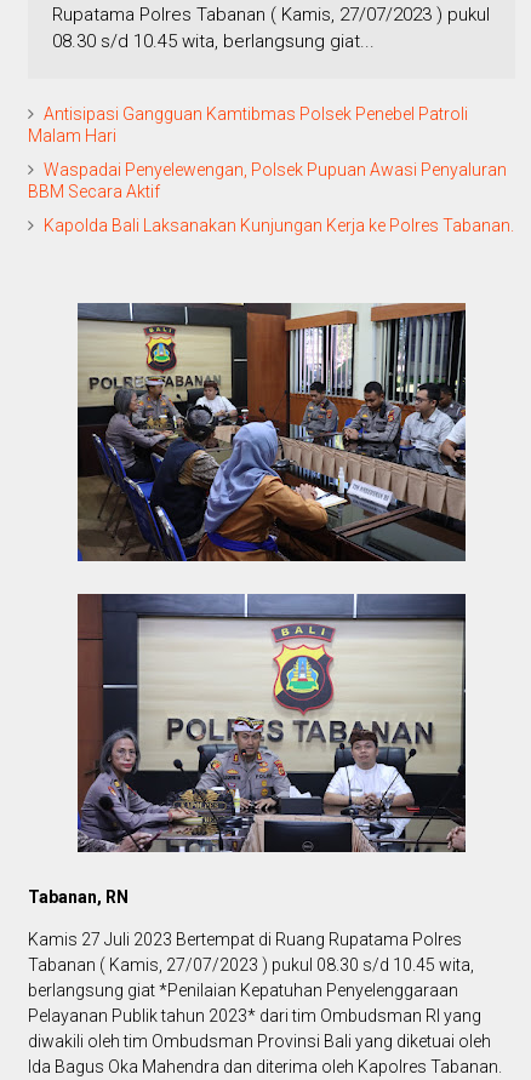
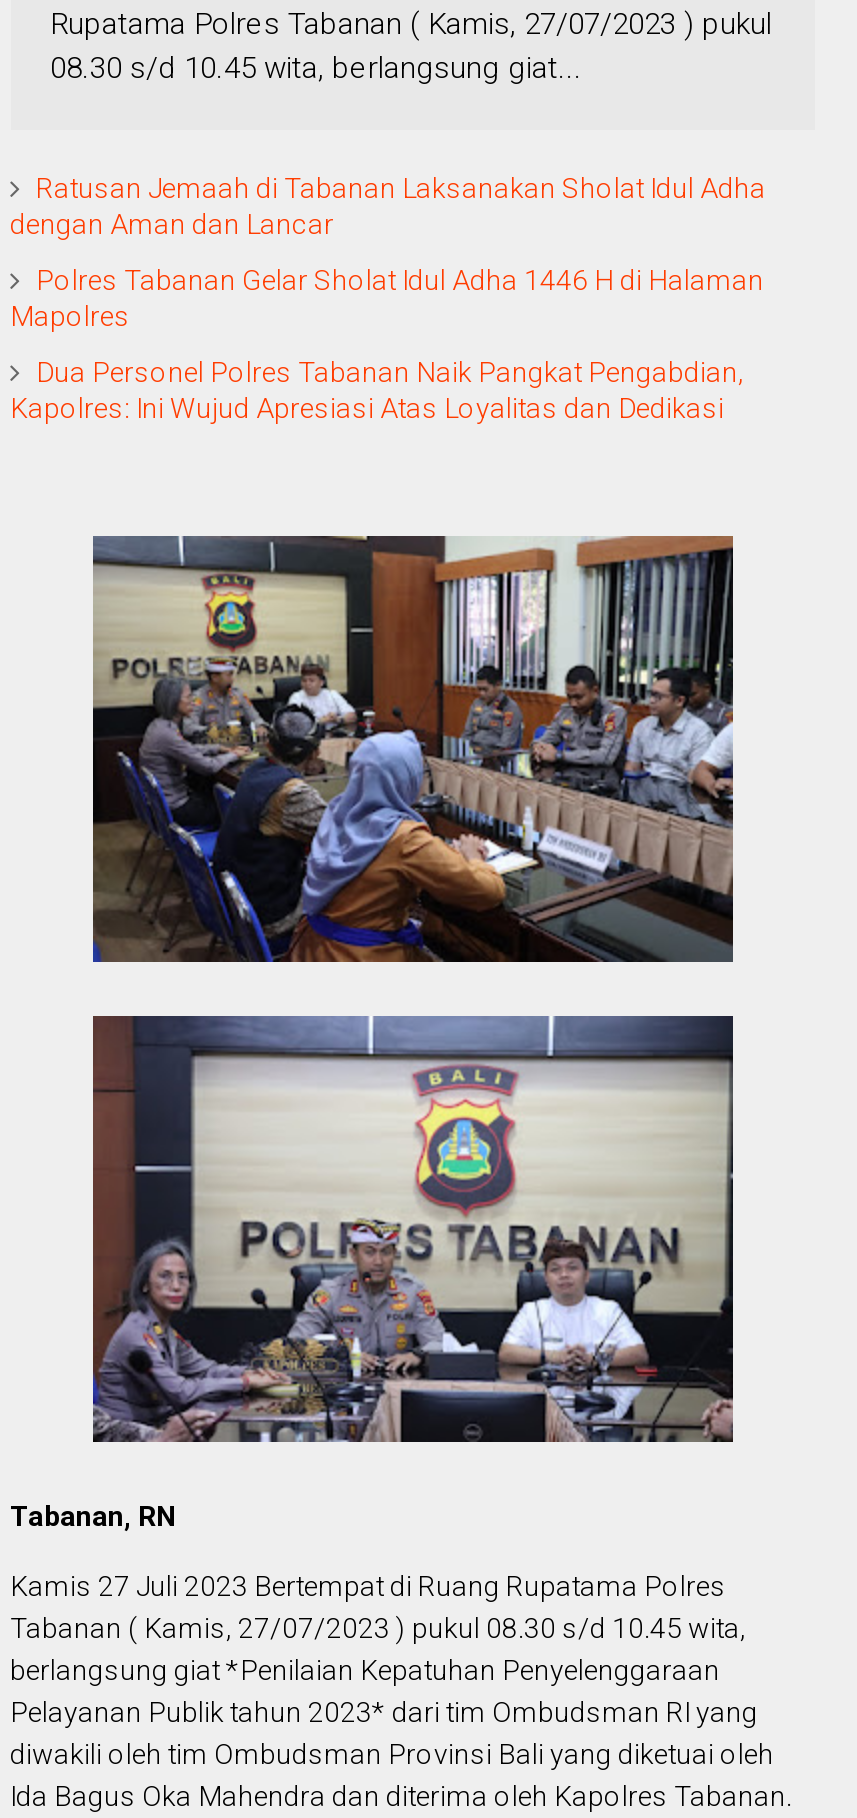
[27,105,467,146] Antisipasi Gangguan Kamtibmas Polsek Penebel Patroli | Malam Hari -> [10,173,766,241] Ratusan Jemaah di Tabanan Laksanakan Sholat Idul Adha | dengan Aman dan Lancar
[27,161,506,202] Waspadai Penyelewengan, Polsek Pupuan Awasi Penyaluran | BBM Secara Aktif -> [10,265,764,333] Polres Tabanan Gelar Sholat Idul Adha 1446 H di Halaman | Mapolres
[43,216,513,236] Kapolda Bali Laksanakan Kunjungan Kerja ke Polres Tabanan. -> [10,357,744,425] Dua Personel Polres Tabanan Naik Pangkat Pengabdian, | Kapolres: Ini Wujud Apresiasi Atas Loyalitas dan Dedikasi

